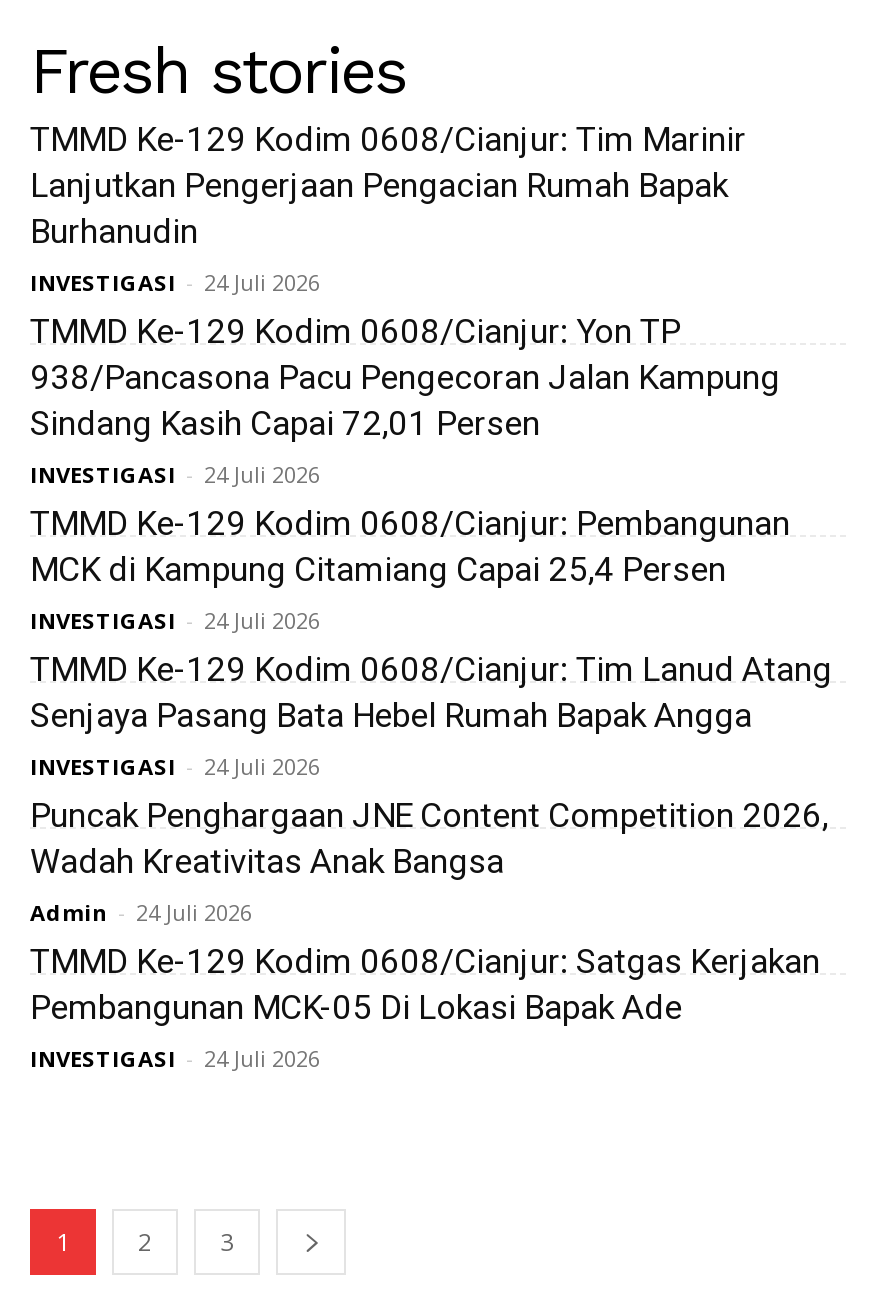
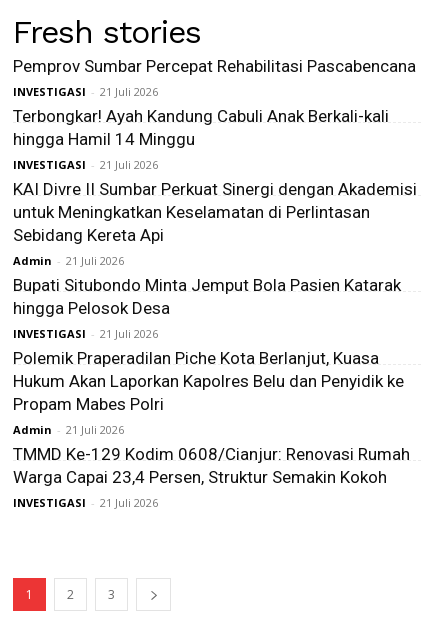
[30,119,832,1073] TMMD Ke-129 Kodim 0608/Cianjur: Tim Marinir | Lanjutkan Pengerjaan Pengacian Rumah Bapak | Burhanudin | INVESTIGASI - 24 Juli 2026 | TMMD Ke-129 Kodim 0608/Cianjur: Yon TP | 938/Pancasona Pacu Pengecoran Jalan Kampung | Sindang Kasih Capai 72,01 Persen | INVESTIGASI - 24 Juli 2026 | TMMD Ke-129 Kodim 0608/Cianjur: Pembangunan | MCK di Kampung Citamiang Capai 25,4 Persen | INVESTIGASI - 24 Juli 2026 | TMMD Ke-129 Kodim 0608/Cianjur: Tim Lanud Atang | Senjaya Pasang Bata Hebel Rumah Bapak Angga | INVESTIGASI - 24 Juli 2026 | Puncak Penghargaan JNE Content Competition 2026, | Wadah Kreativitas Anak Bangsa | Admin - 24 Juli 2026 | TMMD Ke-129 Kodim 0608/Cianjur: Satgas Kerjakan | Pembangunan MCK-05 Di Lokasi Bapak Ade | INVESTIGASI - 24 Juli 2026 -> [13,56,417,510] Pemprov Sumbar Percepat Rehabilitasi Pascabencana | INVESTIGASI - 21 Juli 2026 | Terbongkar! Ayah Kandung Cabuli Anak Berkali-kali | hingga Hamil 14 Minggu | INVESTIGASI - 21 Juli 2026 | KAI Divre II Sumbar Perkuat Sinergi dengan Akademisi | untuk Meningkatkan Keselamatan di Perlintasan | Sebidang Kereta Api | Admin - 21 Juli 2026 | Bupati Situbondo Minta Jemput Bola Pasien Katarak | hingga Pelosok Desa | INVESTIGASI - 21 Juli 2026 | Polemik Praperadilan Piche Kota Berlanjut, Kuasa | Hukum Akan Laporkan Kapolres Belu dan Penyidik ke | Propam Mabes Polri | Admin - 21 Juli 2026 | TMMD Ke-129 Kodim 0608/Cianjur: Renovasi Rumah | Warga Capai 23,4 Persen, Struktur Semakin Kokoh | INVESTIGASI - 21 Juli 2026

